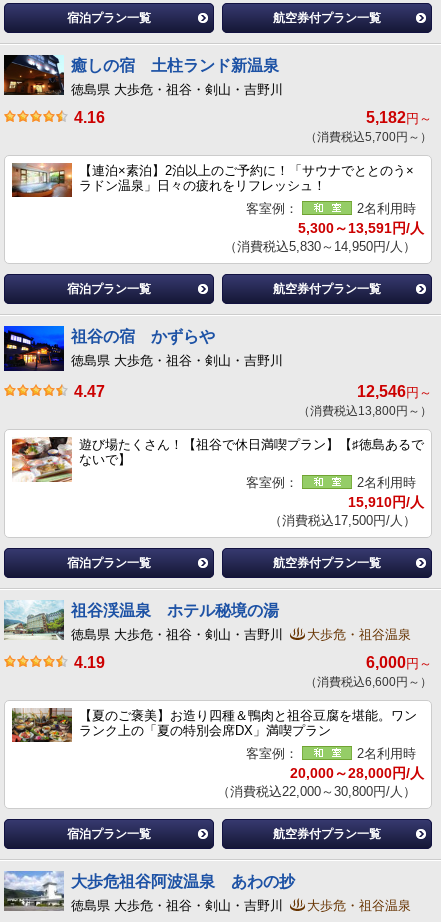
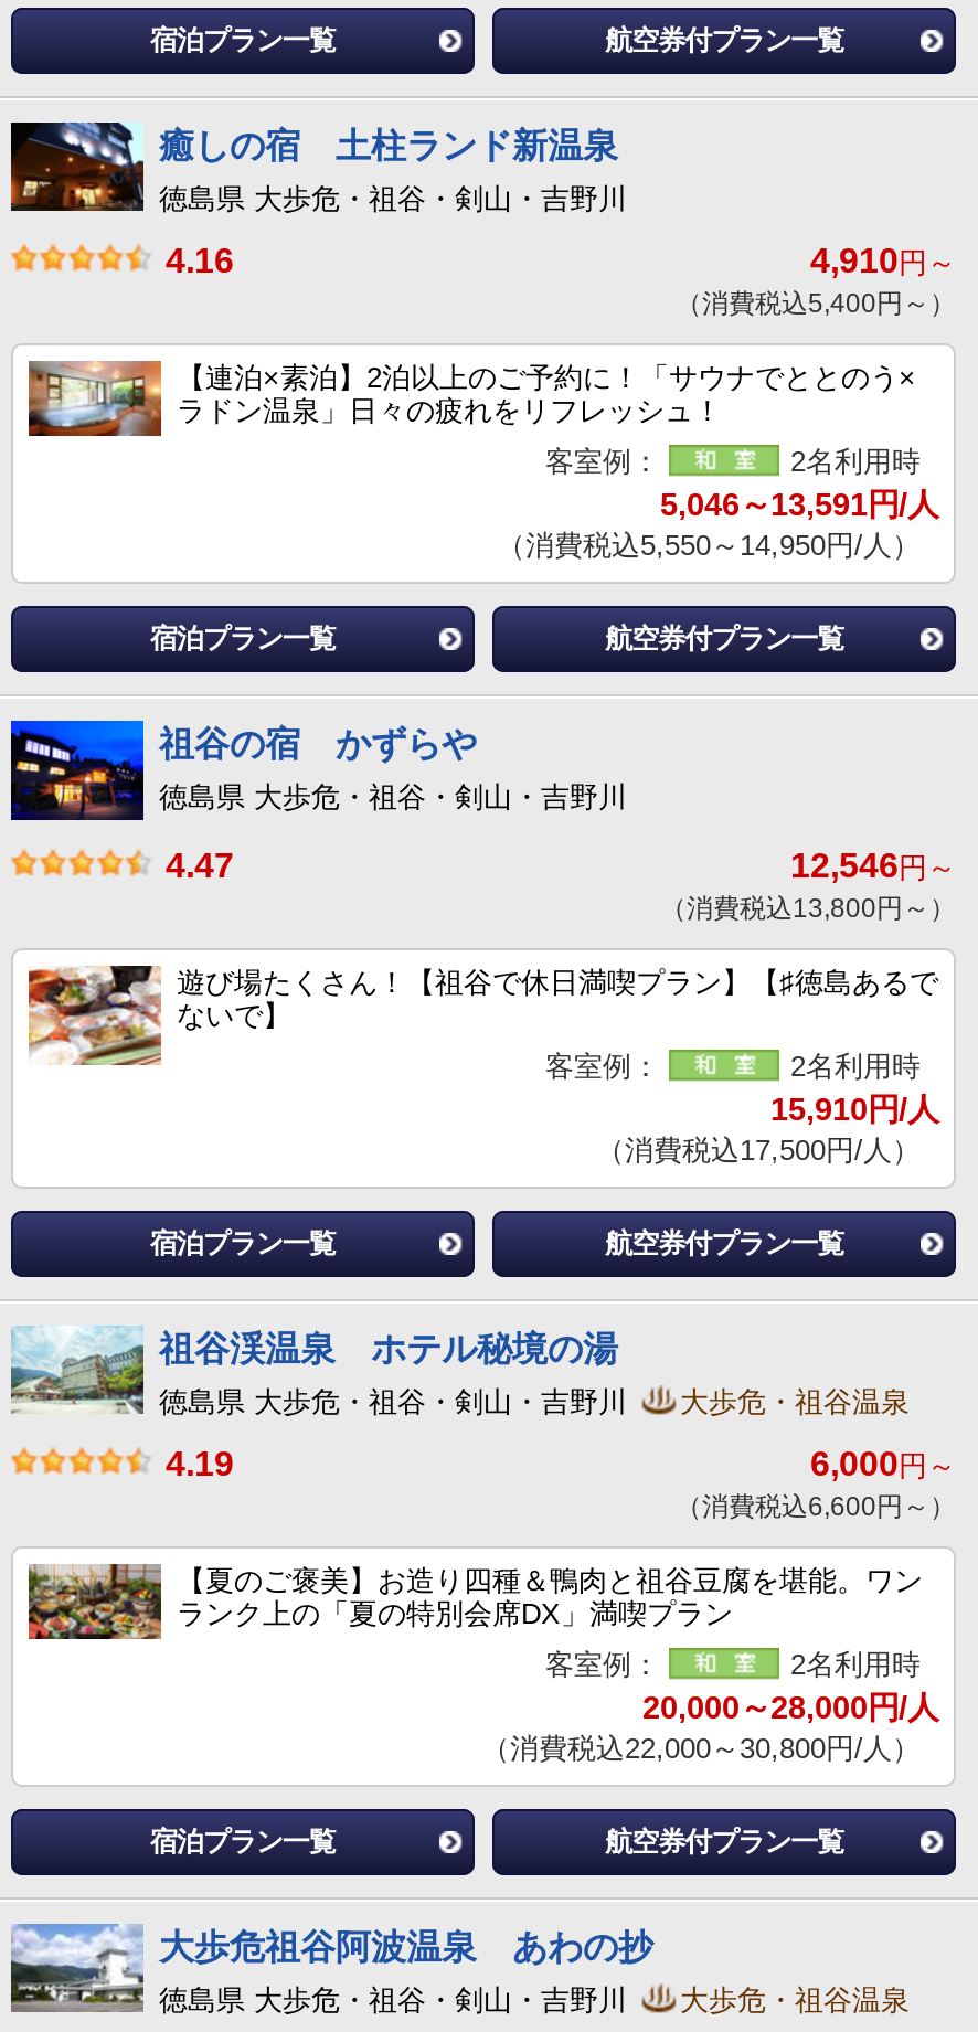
[366,109,432,126] 5,182円～ -> [810,242,956,279] 4,910円～
[305,130,432,144] （消費税込5,700円～） -> [676,288,956,319] （消費税込5,400円～）
[298,220,424,236] 5,300～13,591円/人 -> [660,487,938,522] 5,046～13,591円/人
[224,239,416,254] （消費税込5,830～14,950円/人） -> [497,528,921,562] （消費税込5,550～14,950円/人）

